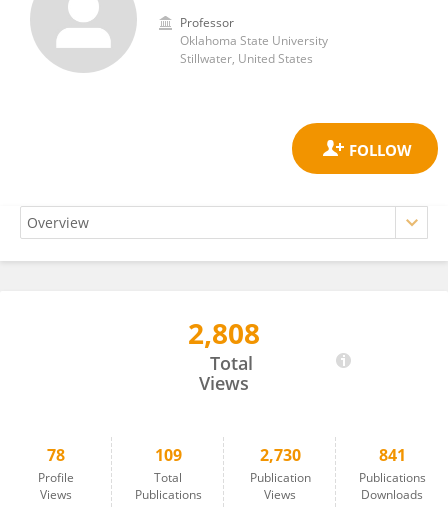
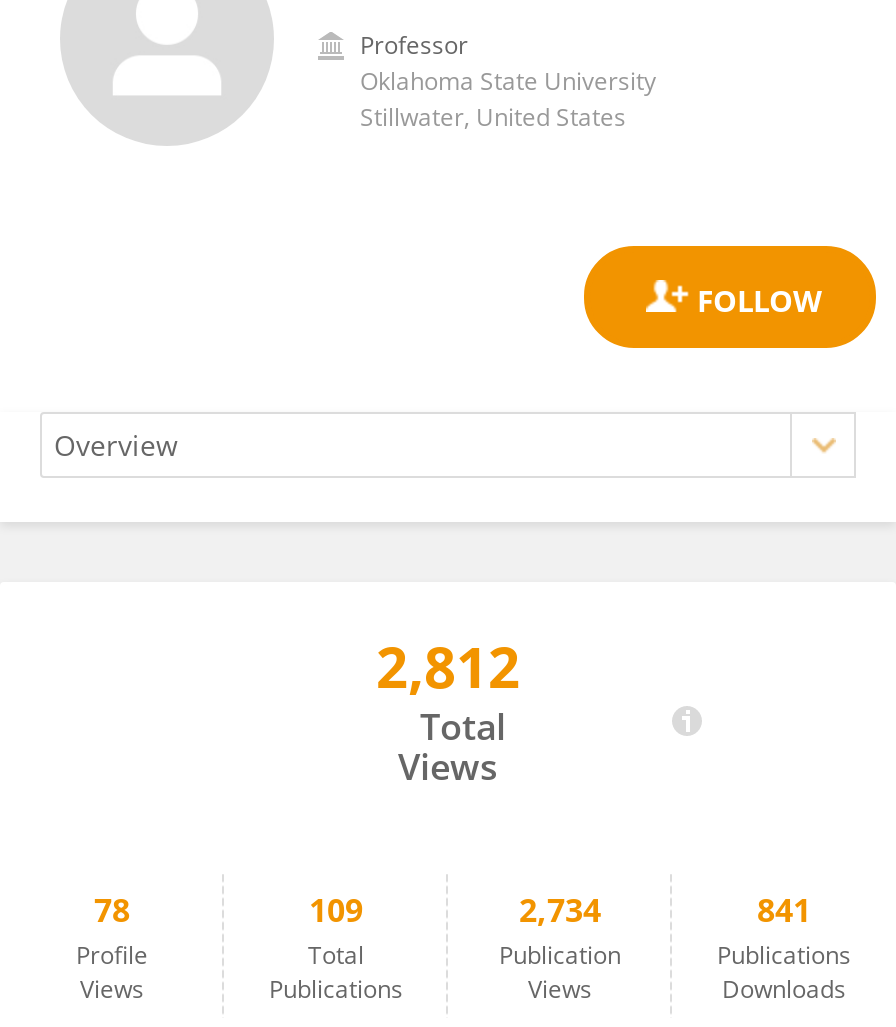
[188,314,260,352] 2,808 -> [376,628,520,704] 2,812
[259,444,300,466] 2,730 -> [519,888,601,932] 2,734

